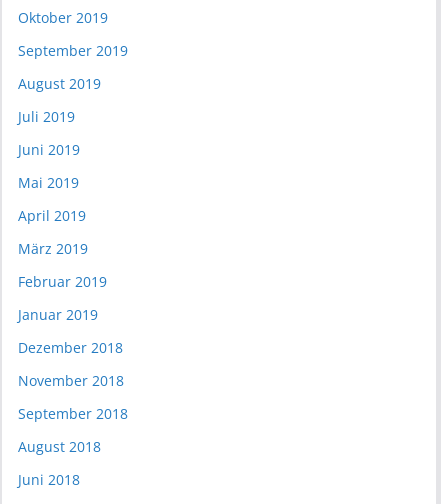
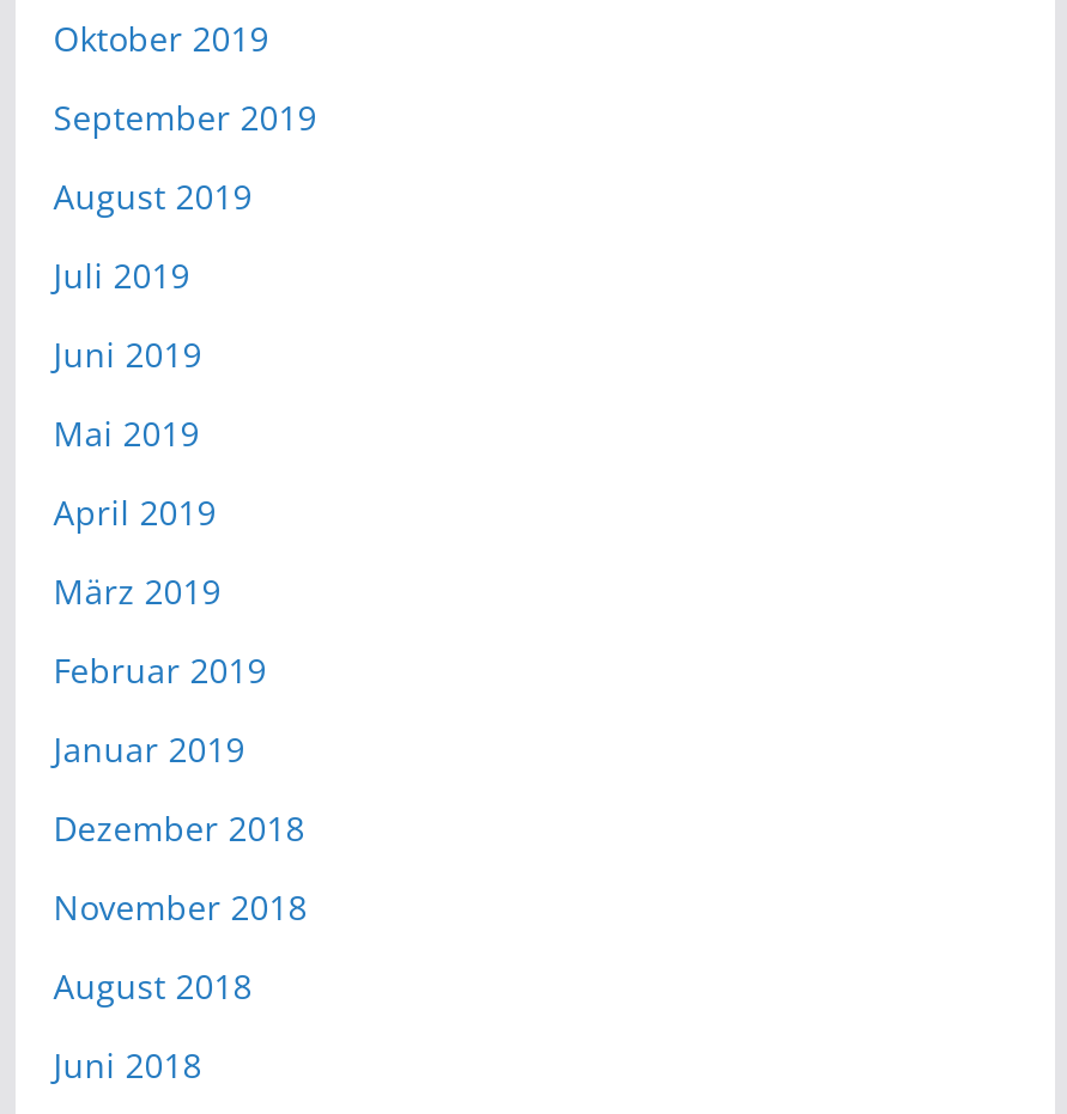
[18,404,128,423] September 2018 -> none

